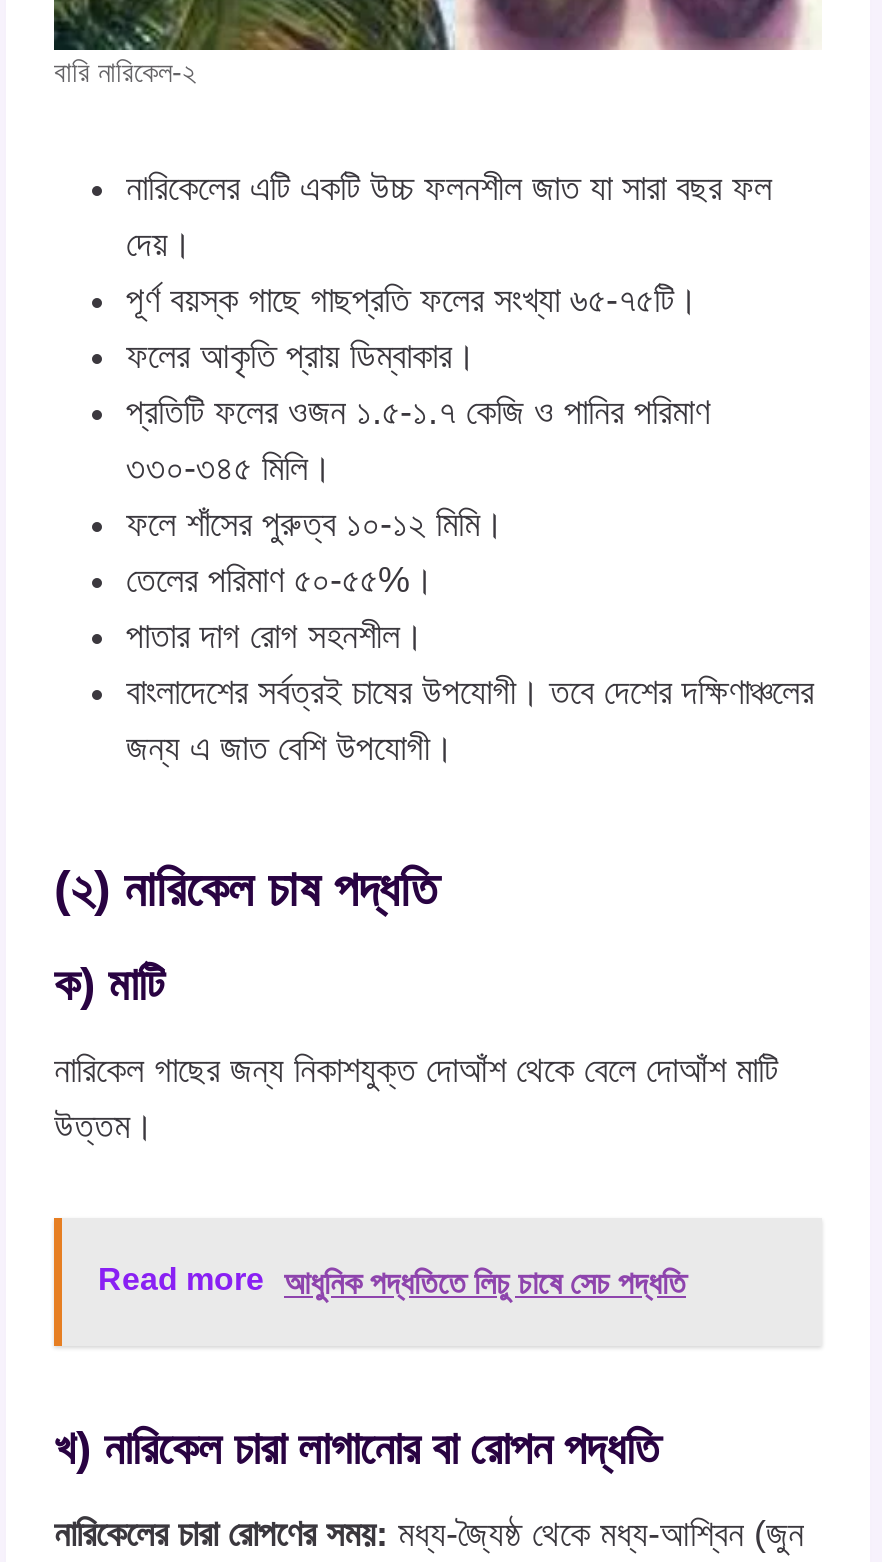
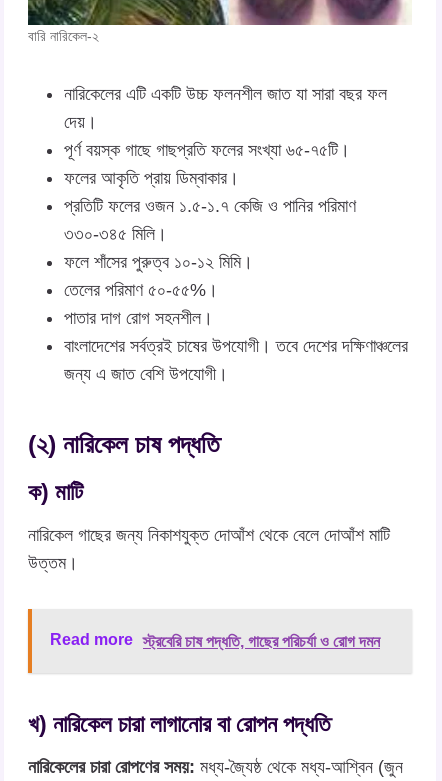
[98,1262,686,1300] Read more আধুনিক পদ্ধতিতে লিচু চাষে সেচ পদ্ধতি -> [50,631,380,650] Read more স্ট্রবেরি চাষ পদ্ধতি, গাছের পরিচর্যা ও রোগ দমন

